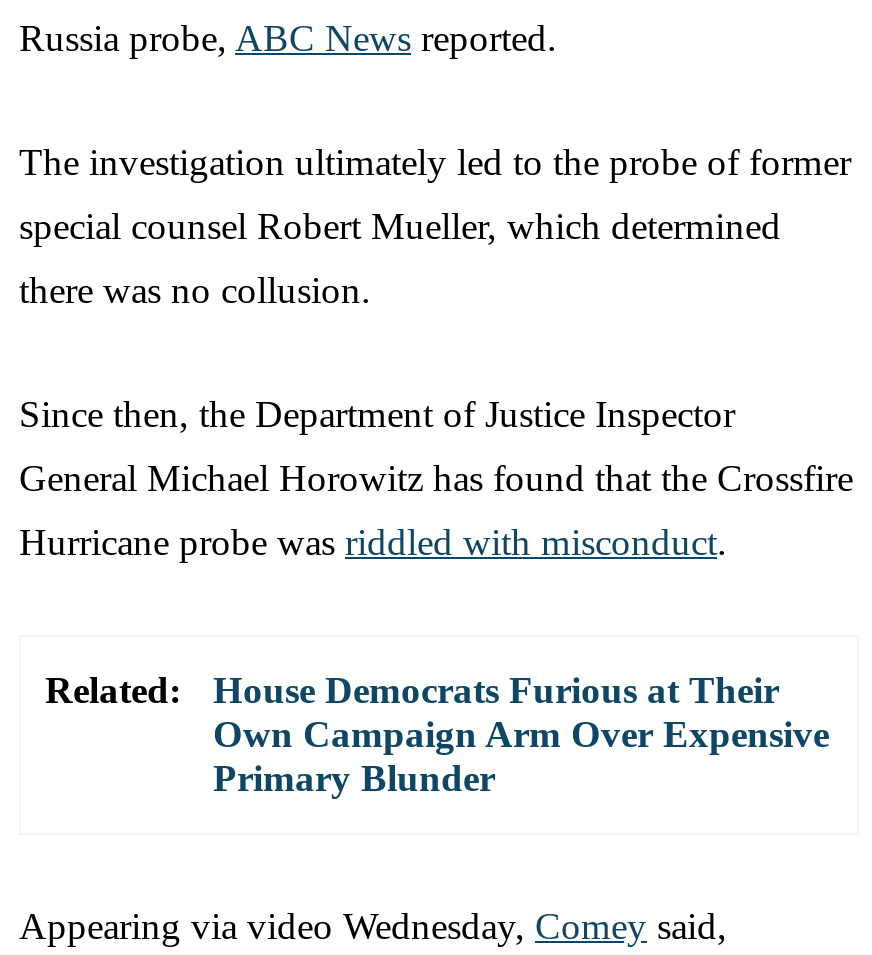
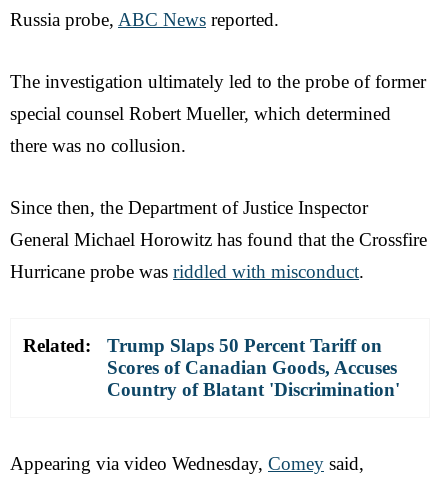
[213,668,829,798] House Democrats Furious at Their | Own Campaign Arm Over Expensive | Primary Blunder -> [107,335,400,400] Trump Slaps 50 Percent Tariff on | Scores of Canadian Goods, Accuses | Country of Blatant 'Discrimination'

